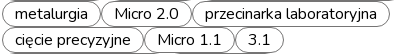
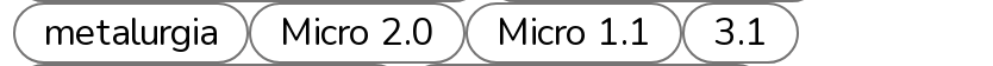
[15,3,377,51] przecinarka laboratoryjna | cięcie precyzyjne -> none

